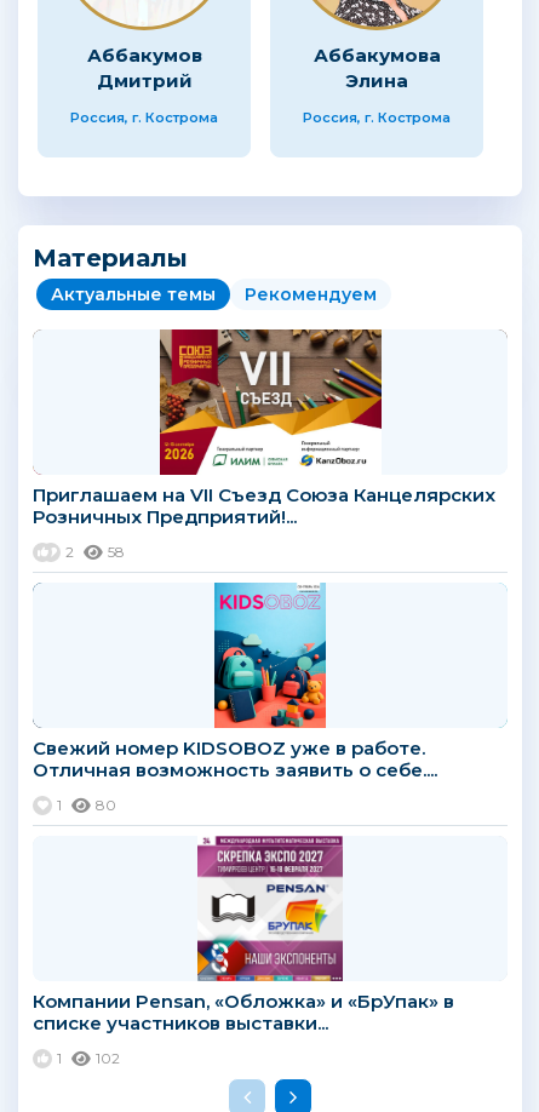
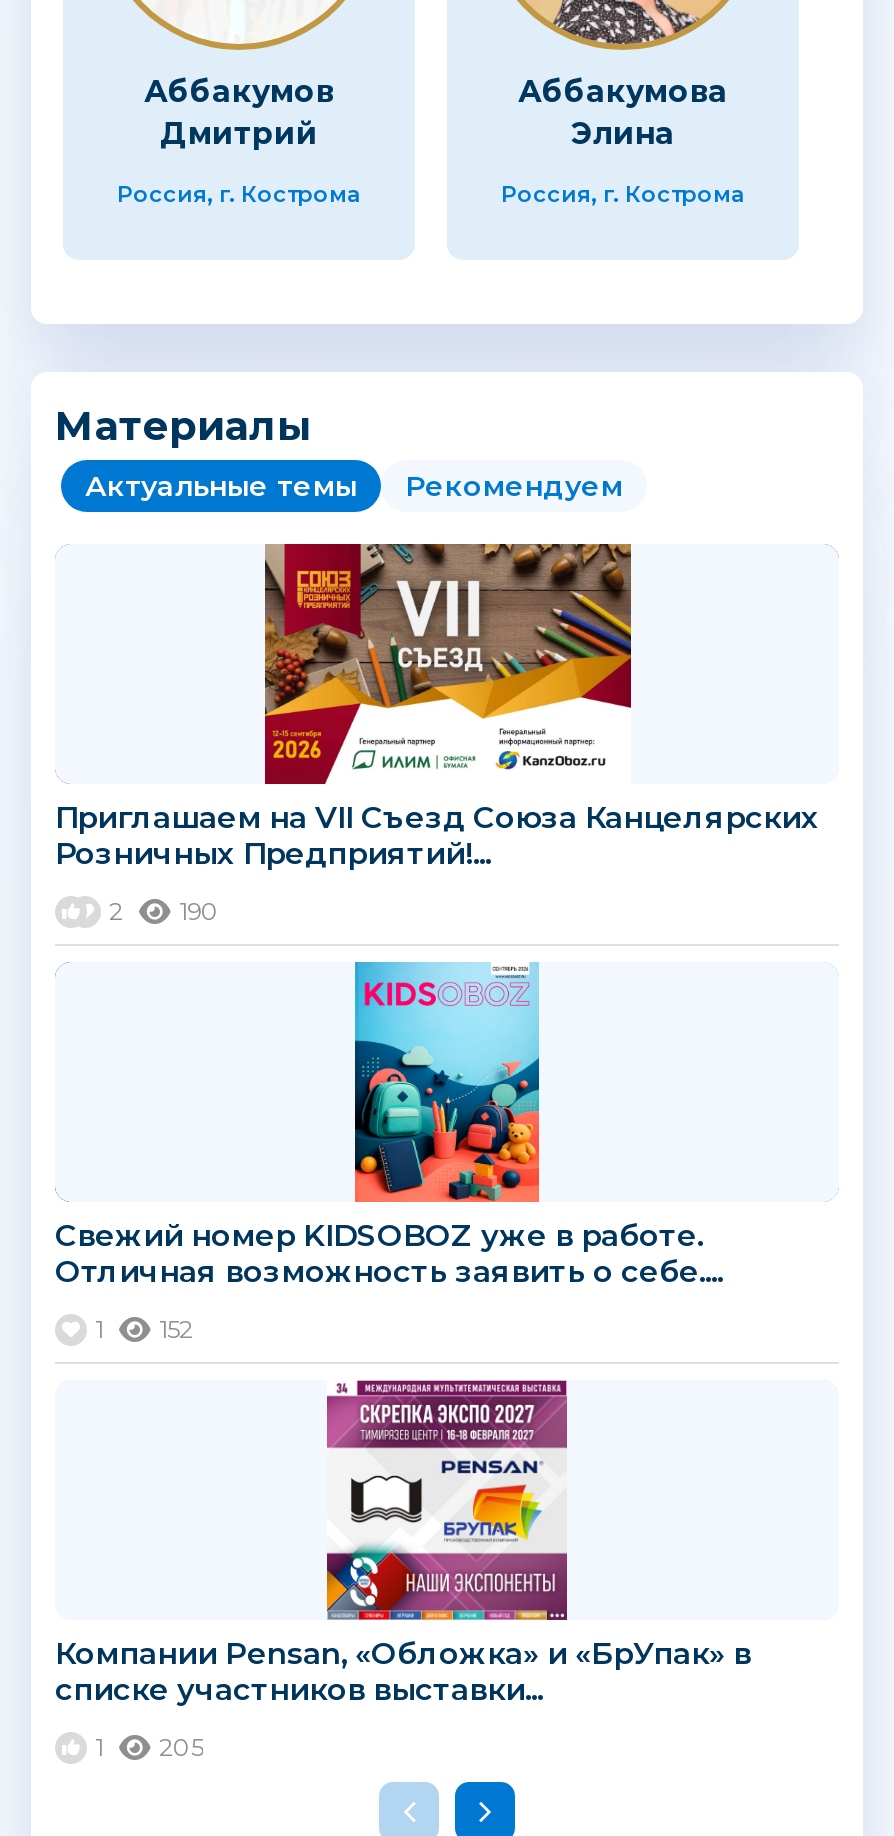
[65,543,125,561] 2 58 -> [109,896,219,926] 2 190
[57,796,116,814] 1 80 -> [95,1314,193,1344] 1 152
[57,1049,120,1067] 1 102 -> [95,1732,203,1762] 1 205

